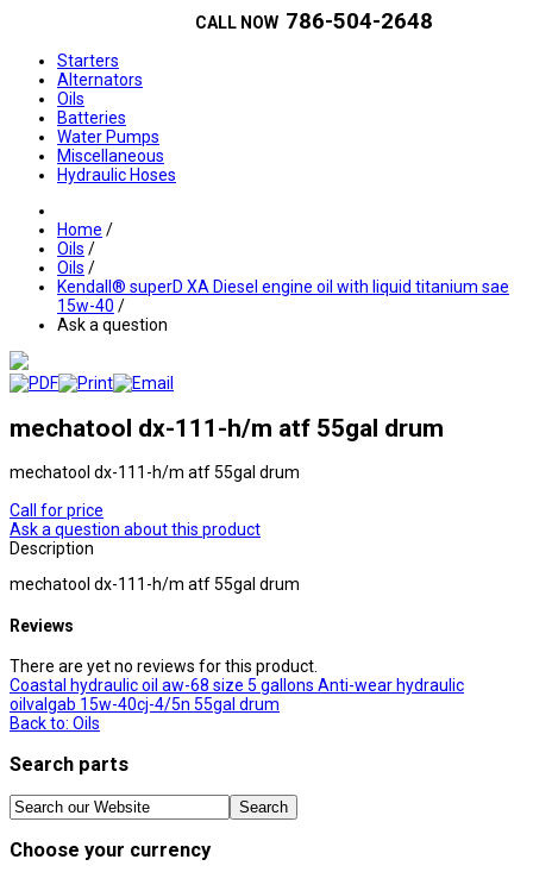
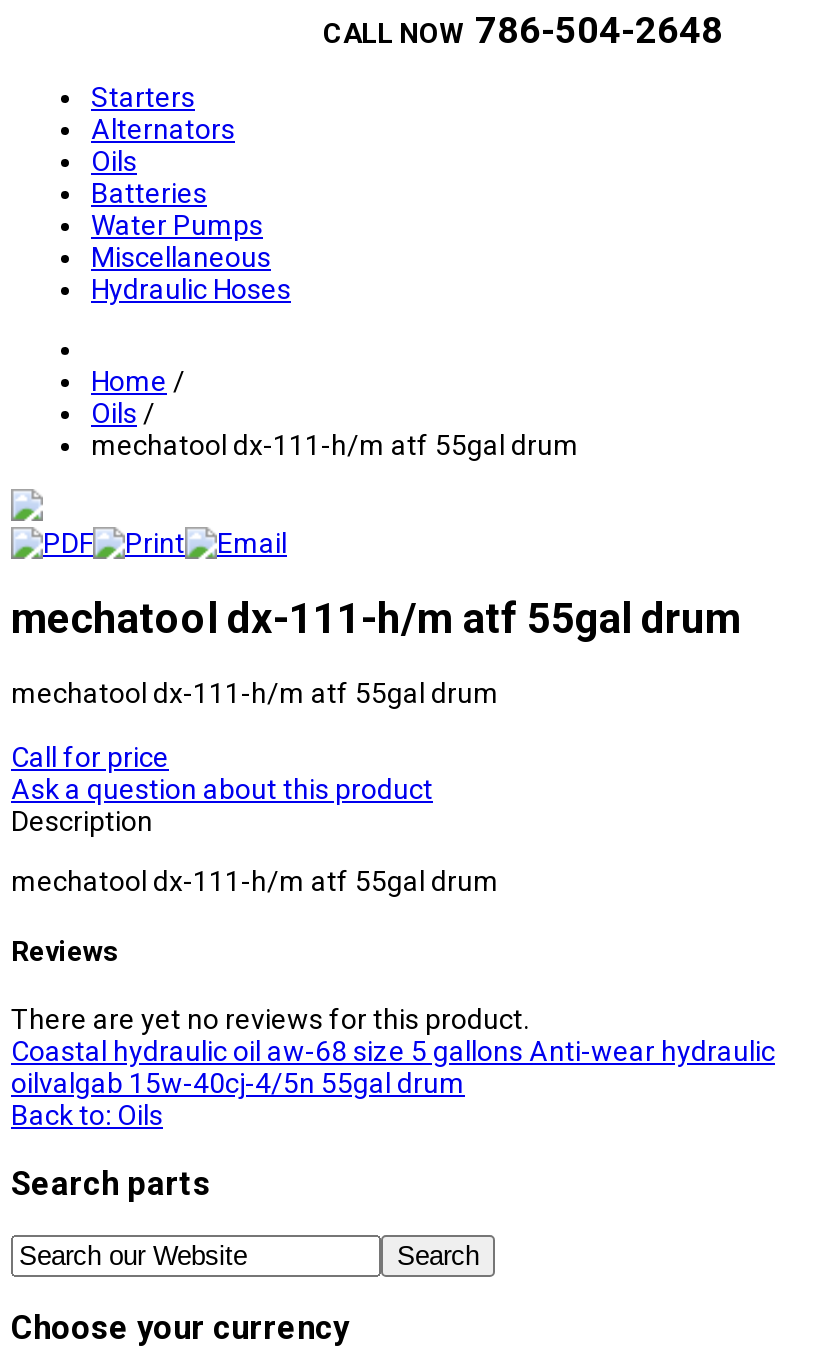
[57,258,509,335] Oils / | Kendall® superD XA Diesel engine oil with liquid titanium sae | 15w-40 / | Ask a question -> [91,429,579,461] mechatool dx-111-h/m atf 55gal drum

